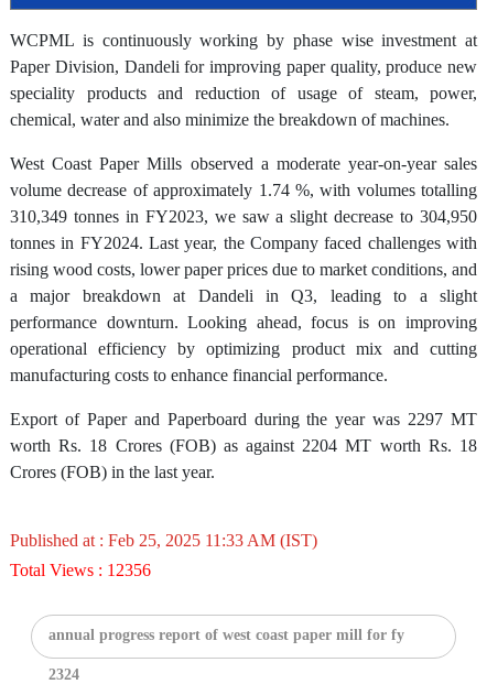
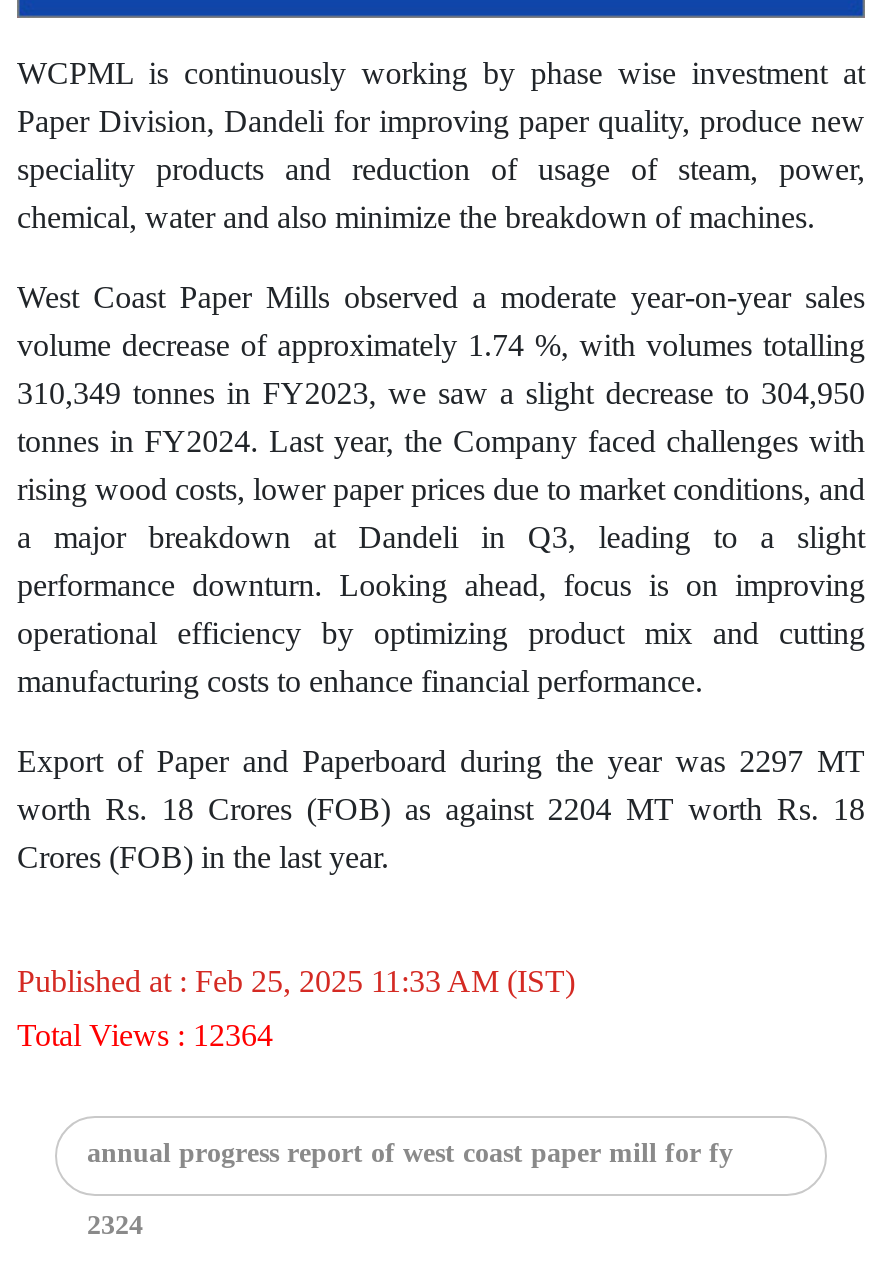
[10,561,151,580] Total Views : 12356 -> [17,1019,273,1053] Total Views : 12364

